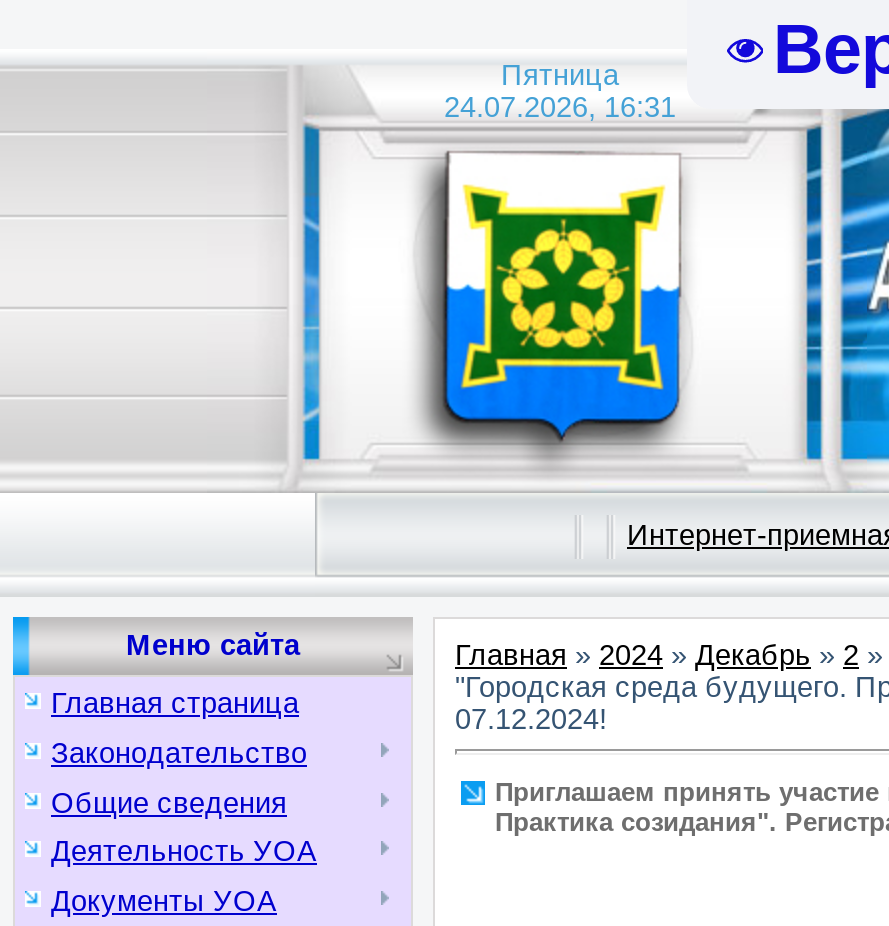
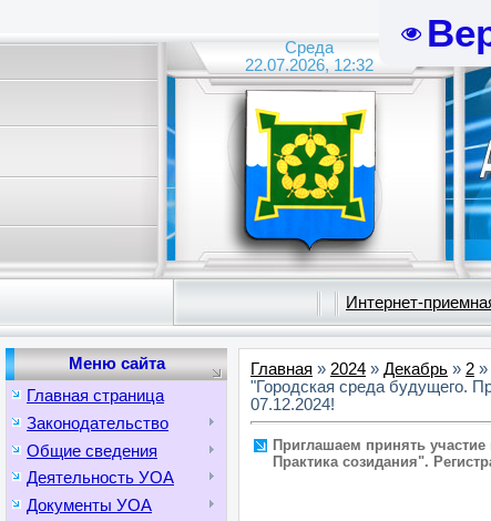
[444,59,676,123] Пятница | 24.07.2026, 16:31 -> [244,39,373,74] Среда | 22.07.2026, 12:32

